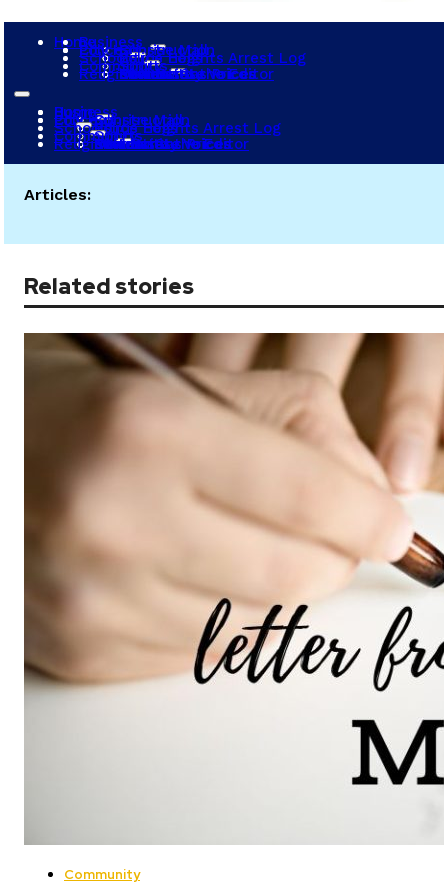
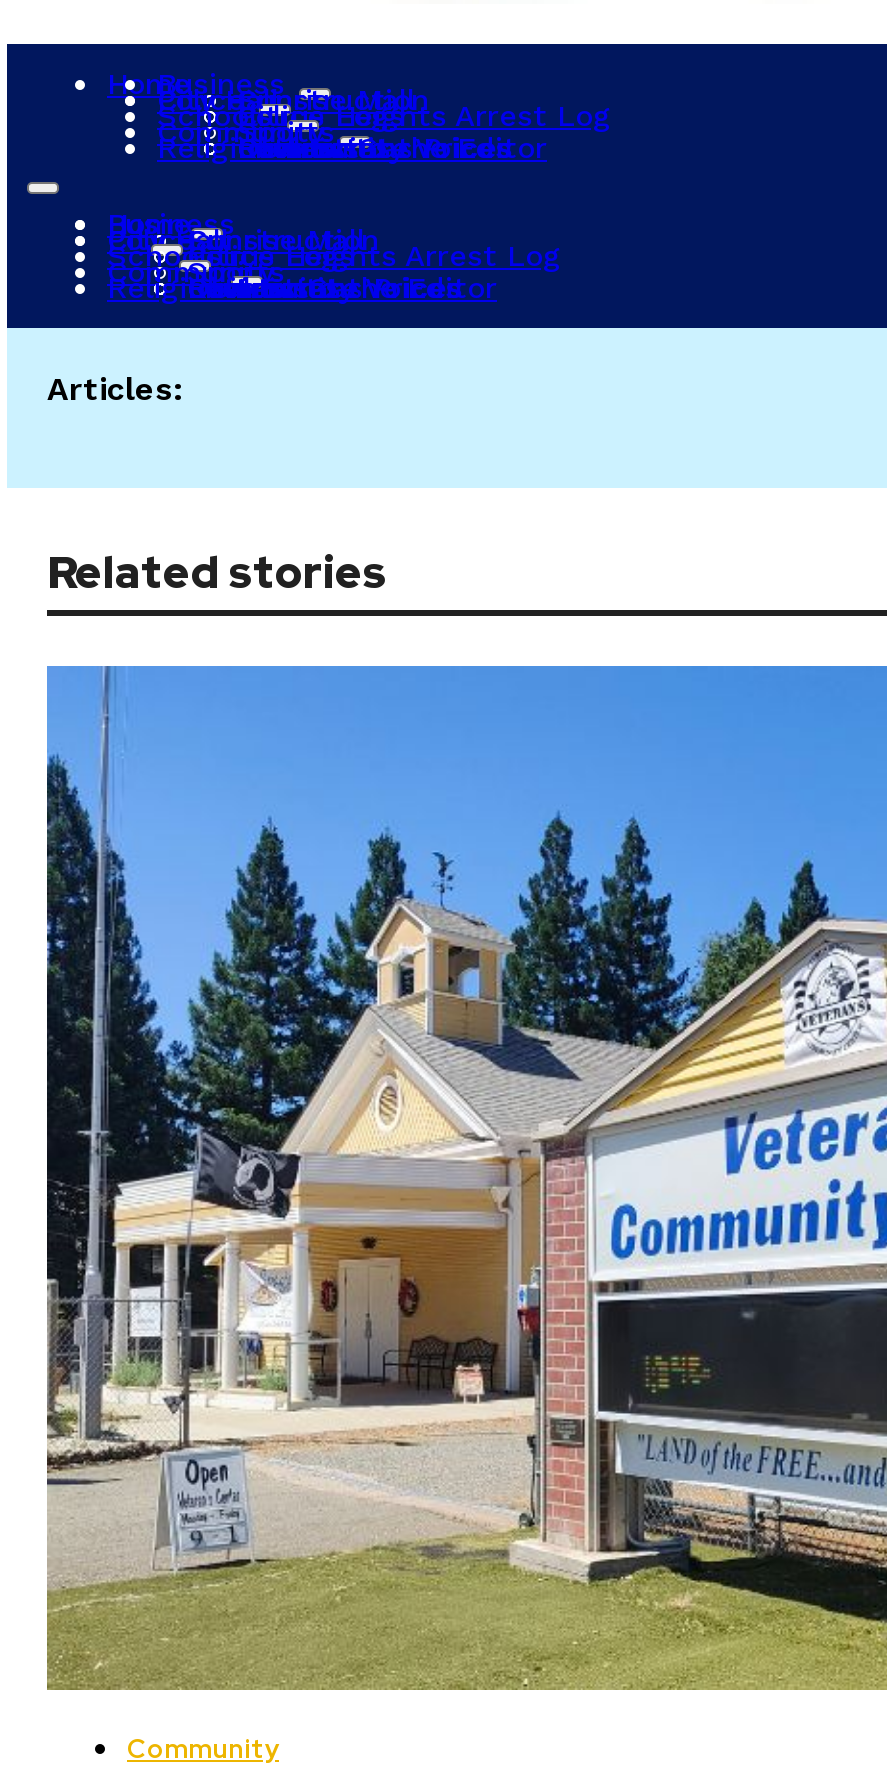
[23,332,441,845] [image] -> [45,664,881,1692] [image]

